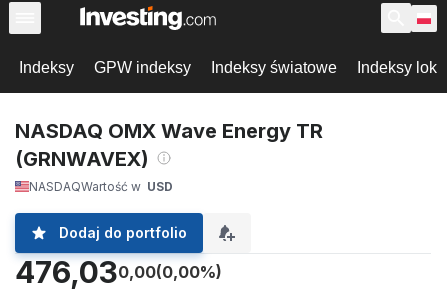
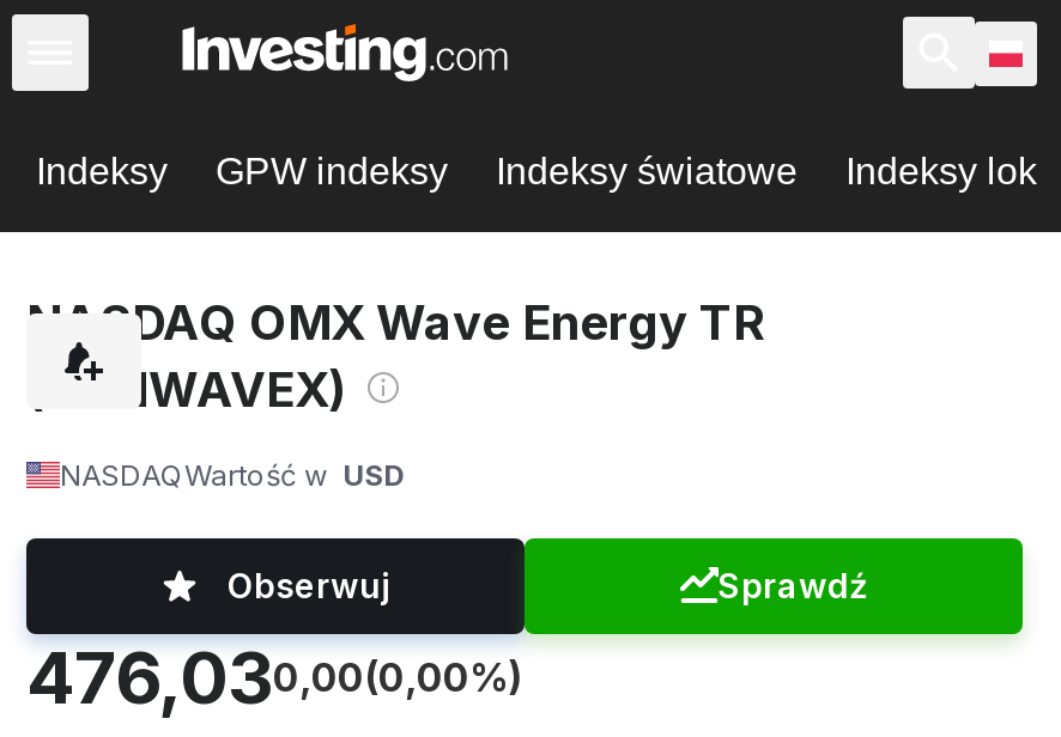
[59,224,187,241] Dodaj do portfolio -> [228,564,868,605] Obserwuj | Sprawdź

